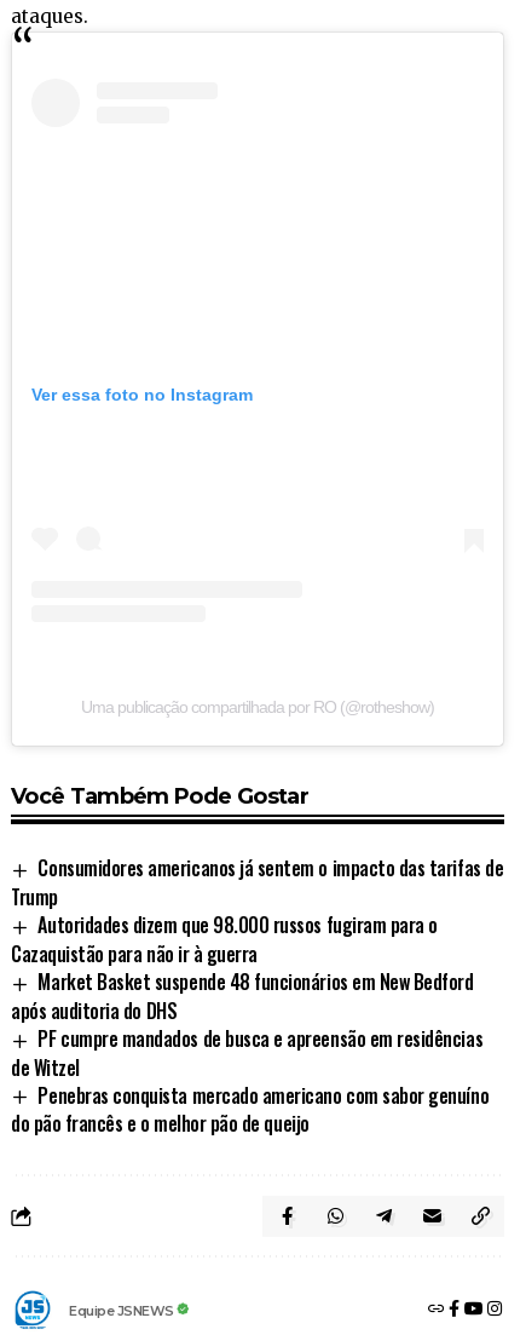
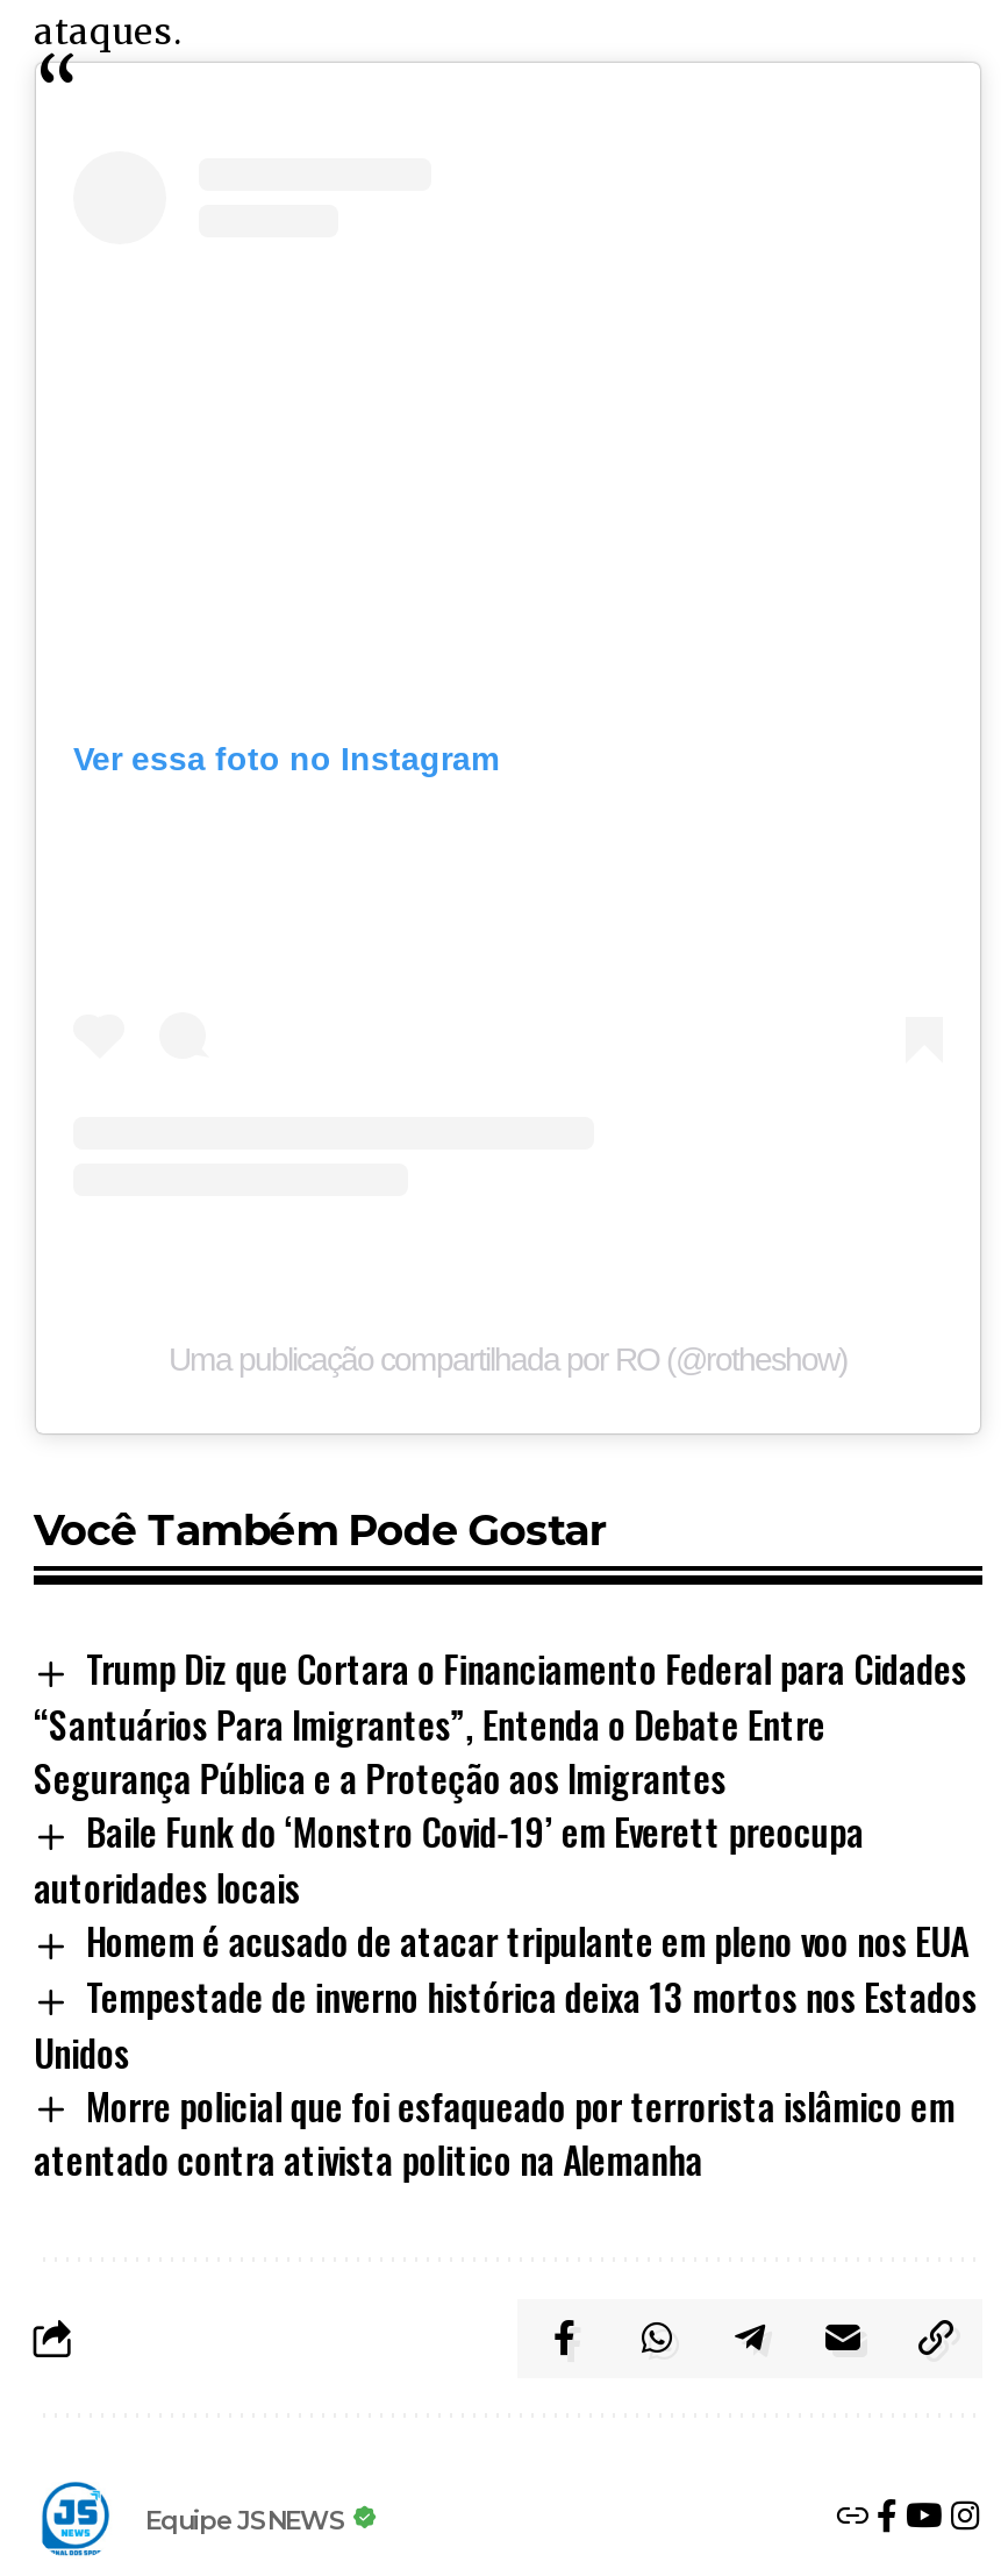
[11,853,503,1138] Consumidores americanos já sentem o impacto das tarifas de | Trump | Autoridades dizem que 98.000 russos fugiram para o | Cazaquistão para não ir à guerra | Market Basket suspende 48 funcionários em New Bedford | após auditoria do DHS | PF cumpre mandados de busca e apreensão em residências | de Witzel | Penebras conquista mercado americano com sabor genuíno | do pão francês e o melhor pão de queijo -> [34,1641,977,2189] Trump Diz que Cortara o Financiamento Federal para Cidades | “Santuários Para Imigrantes”, Entenda o Debate Entre | Segurança Pública e a Proteção aos Imigrantes | Baile Funk do ‘Monstro Covid-19’ em Everett preocupa | autoridades locais | Homem é acusado de atacar tripulante em pleno voo nos EUA | Tempestade de inverno histórica deixa 13 mortos nos Estados | Unidos | Morre policial que foi esfaqueado por terrorista islâmico em | atentado contra ativista politico na Alemanha

